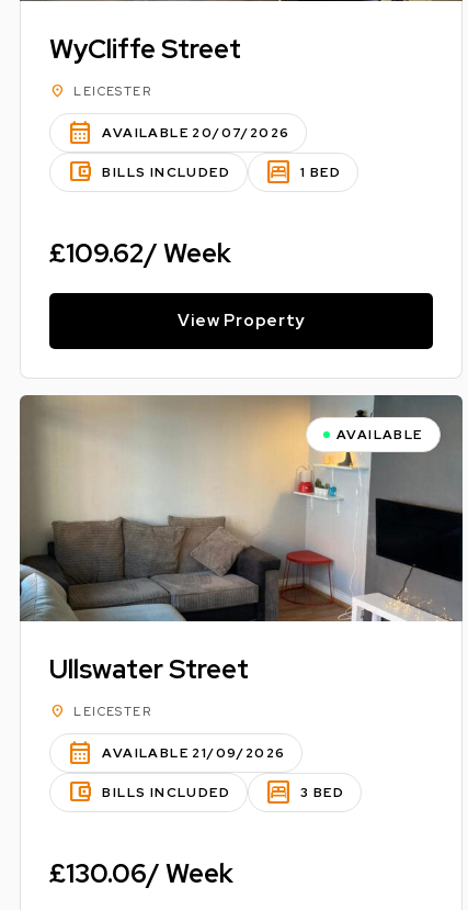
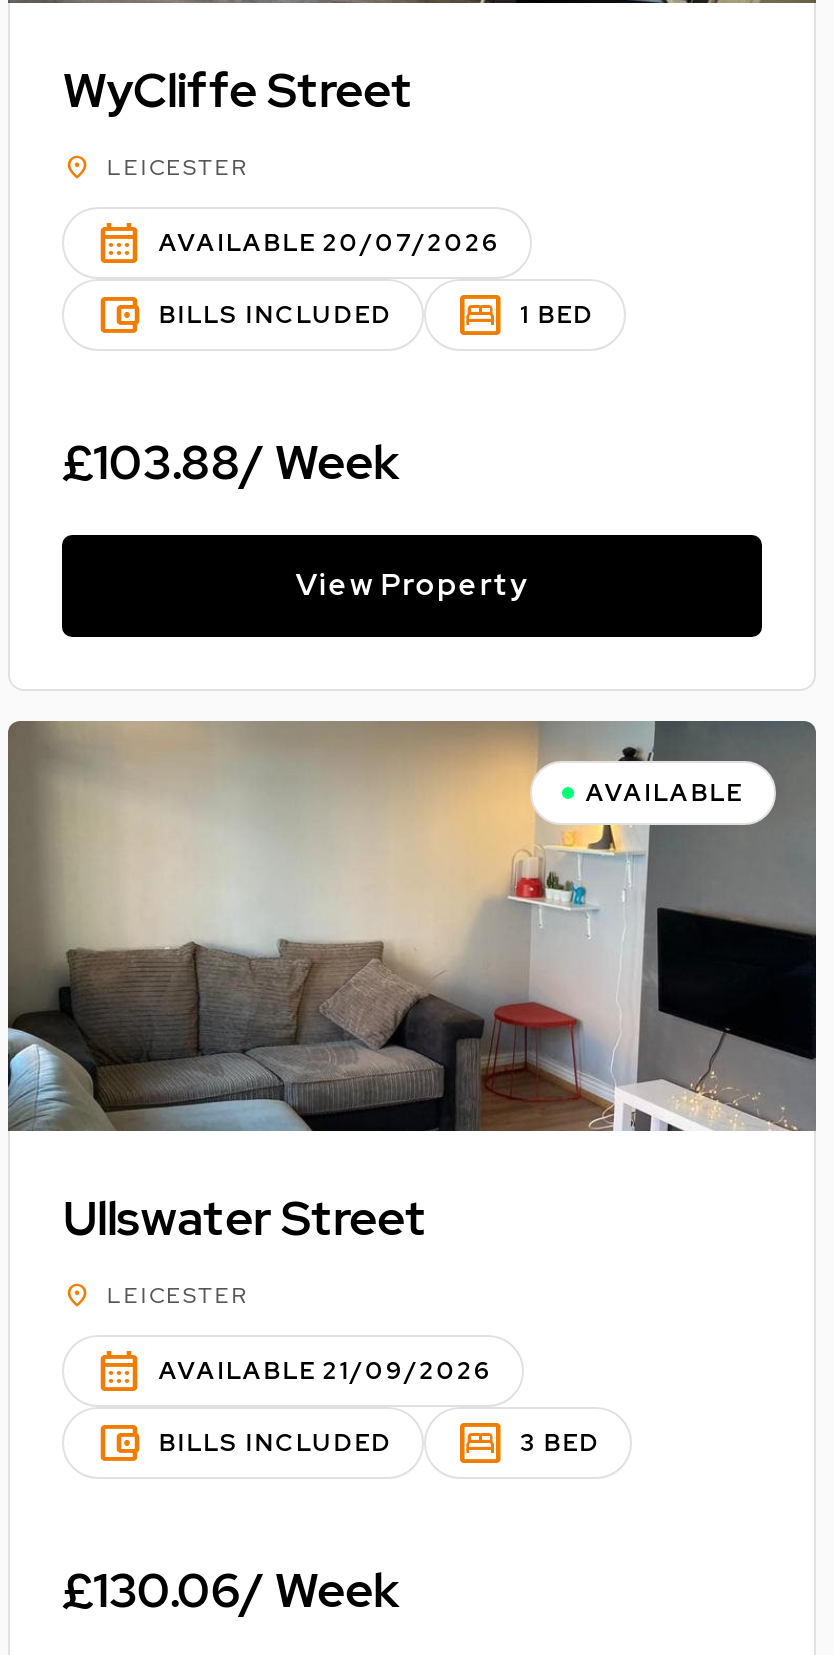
[50,236,232,270] £109.62/ Week -> [63,431,399,493] £103.88/ Week

